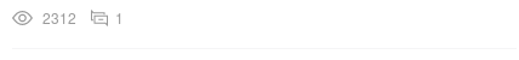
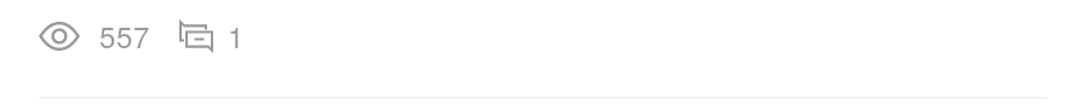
[42,8,124,28] 2312 1 -> [99,15,245,56] 557 1

